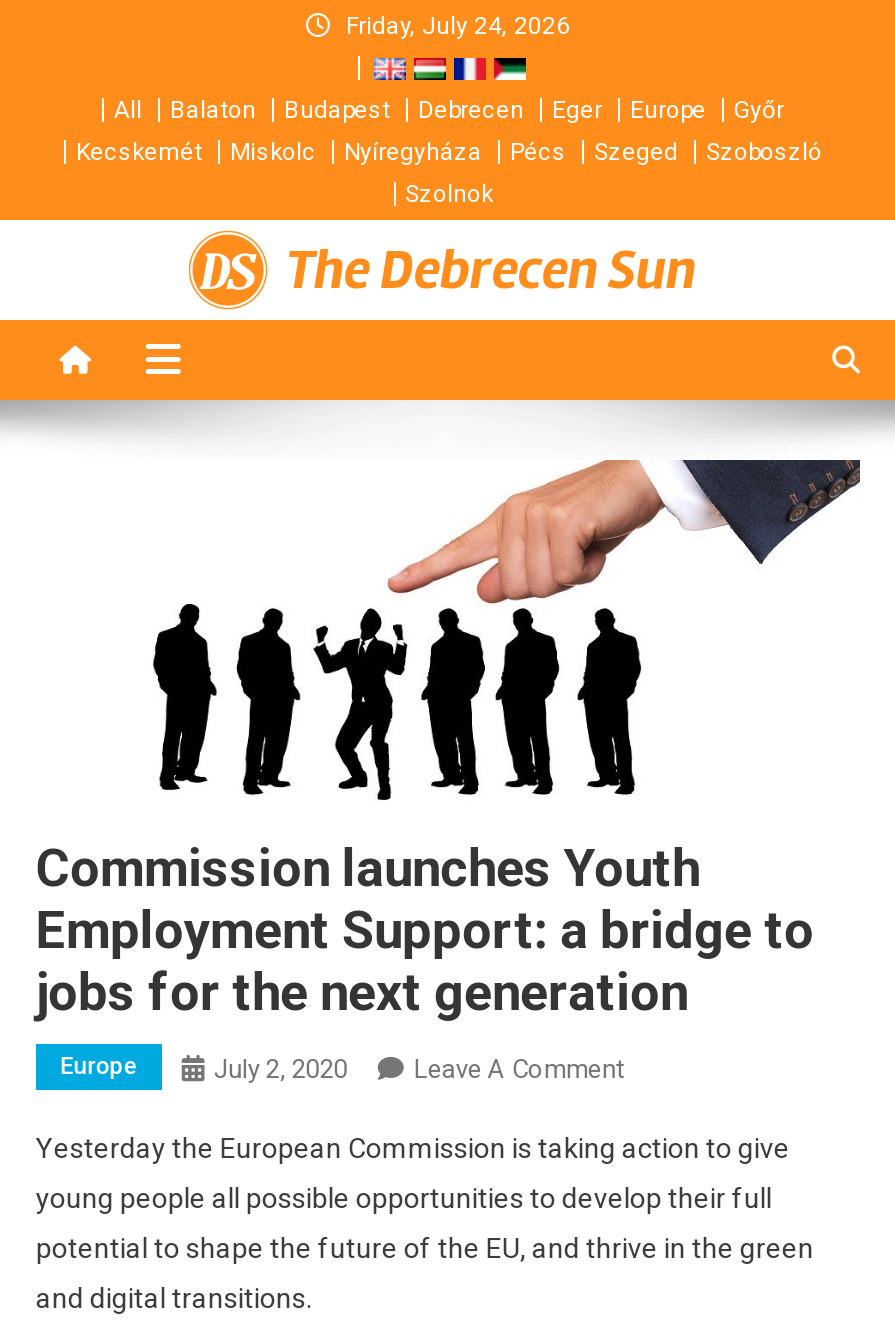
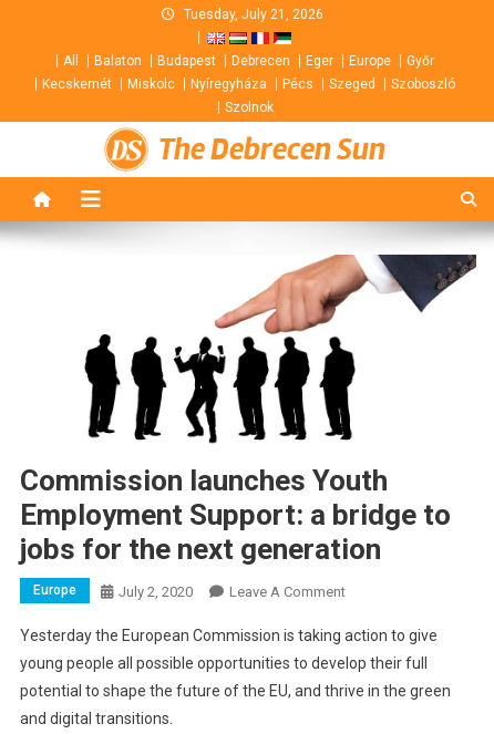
[346,12,570,40] Friday, July 24, 2026 -> [184,7,323,22] Tuesday, July 21, 2026

